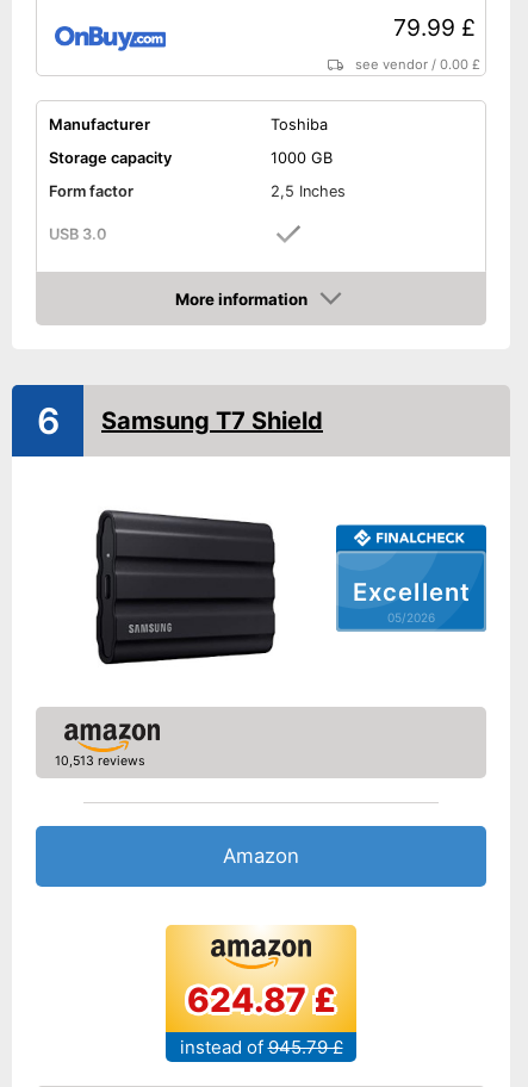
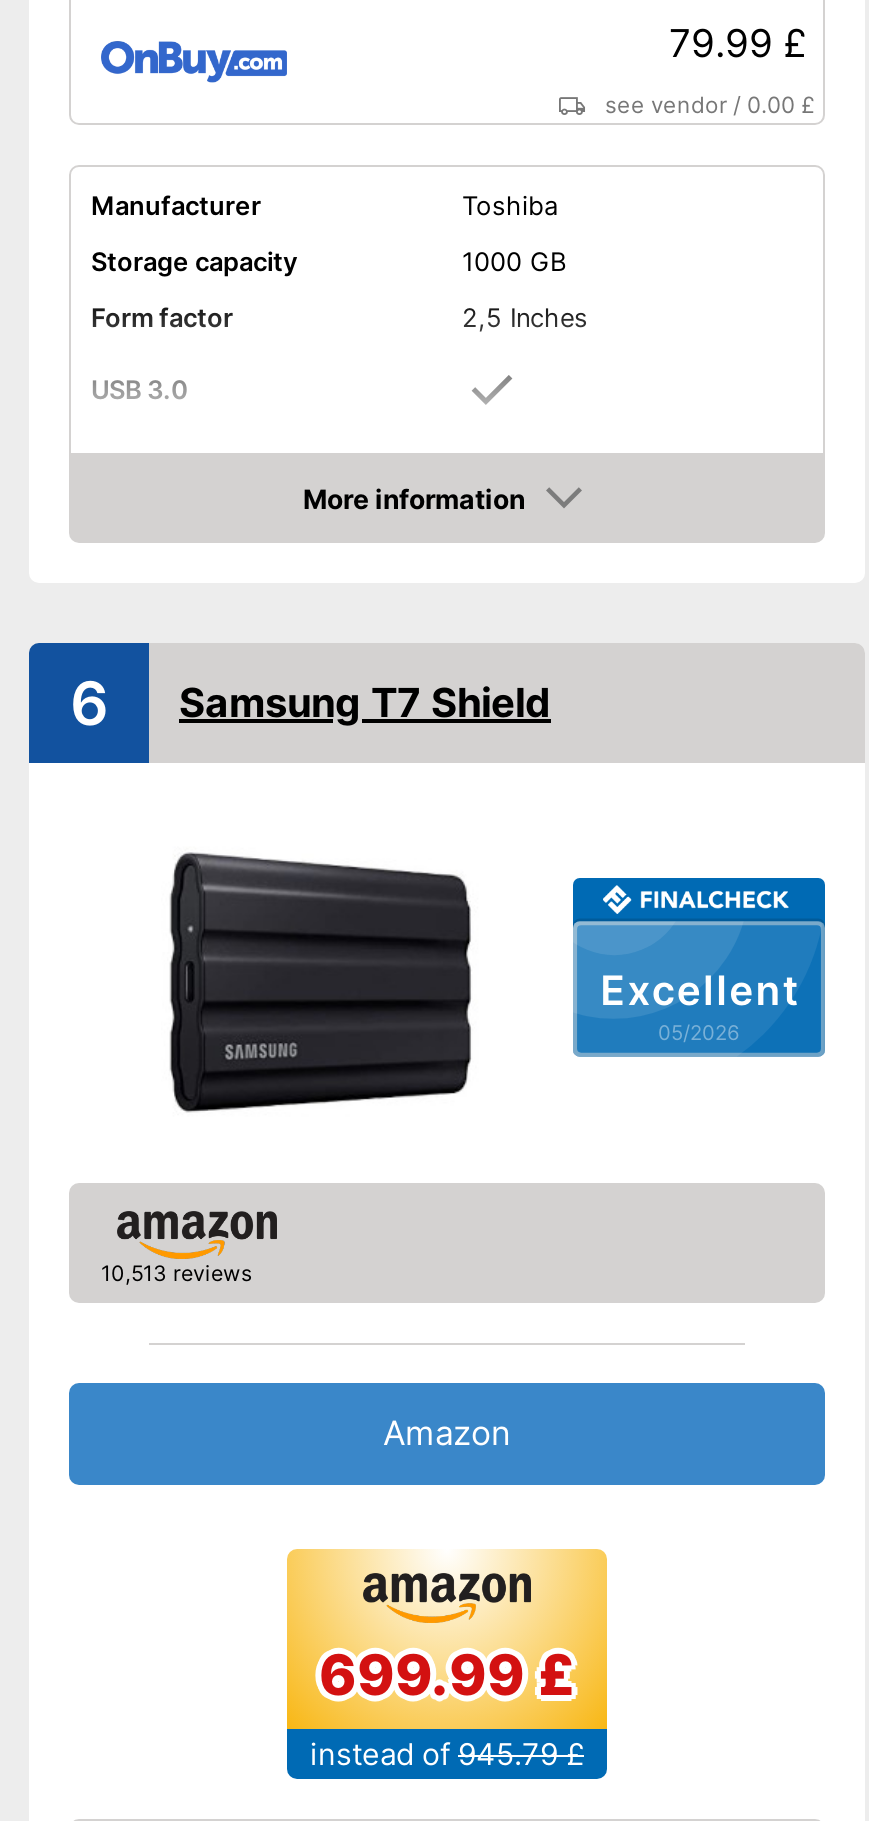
[187,979,336,1020] 624.87 £ -> [319,1640,575,1708] 699.99 £

